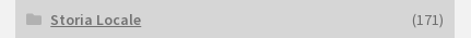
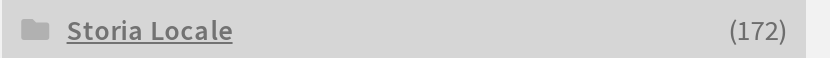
[412,10,444,30] (171) -> [729,13,787,49] (172)

